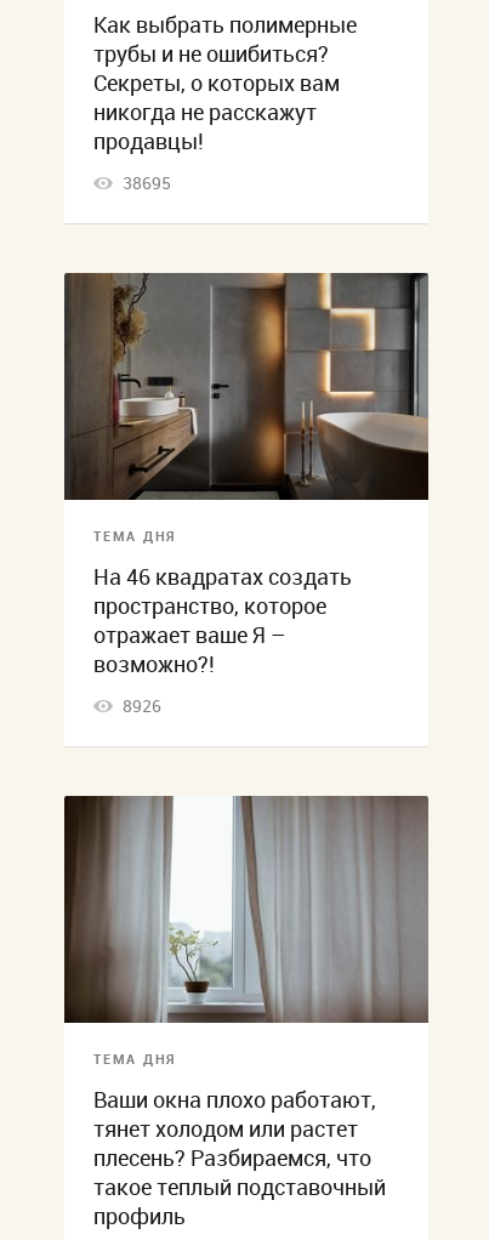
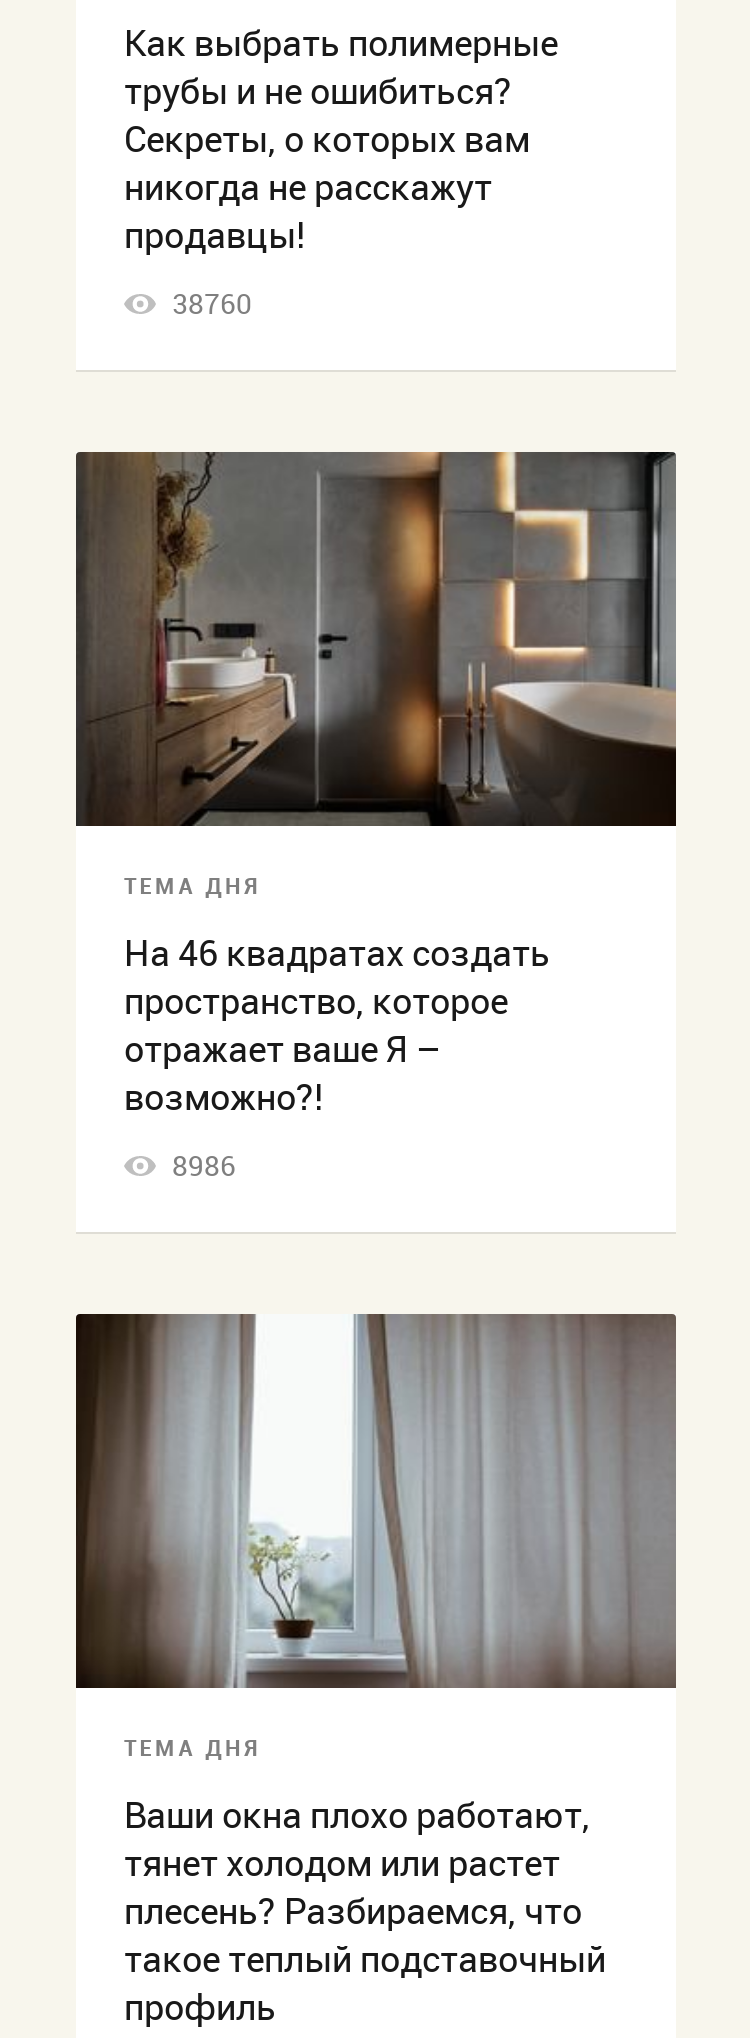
[123,174,171,193] 38695 -> [172,288,252,320] 38760
[123,696,161,716] 8926 -> [172,1150,236,1182] 8986

